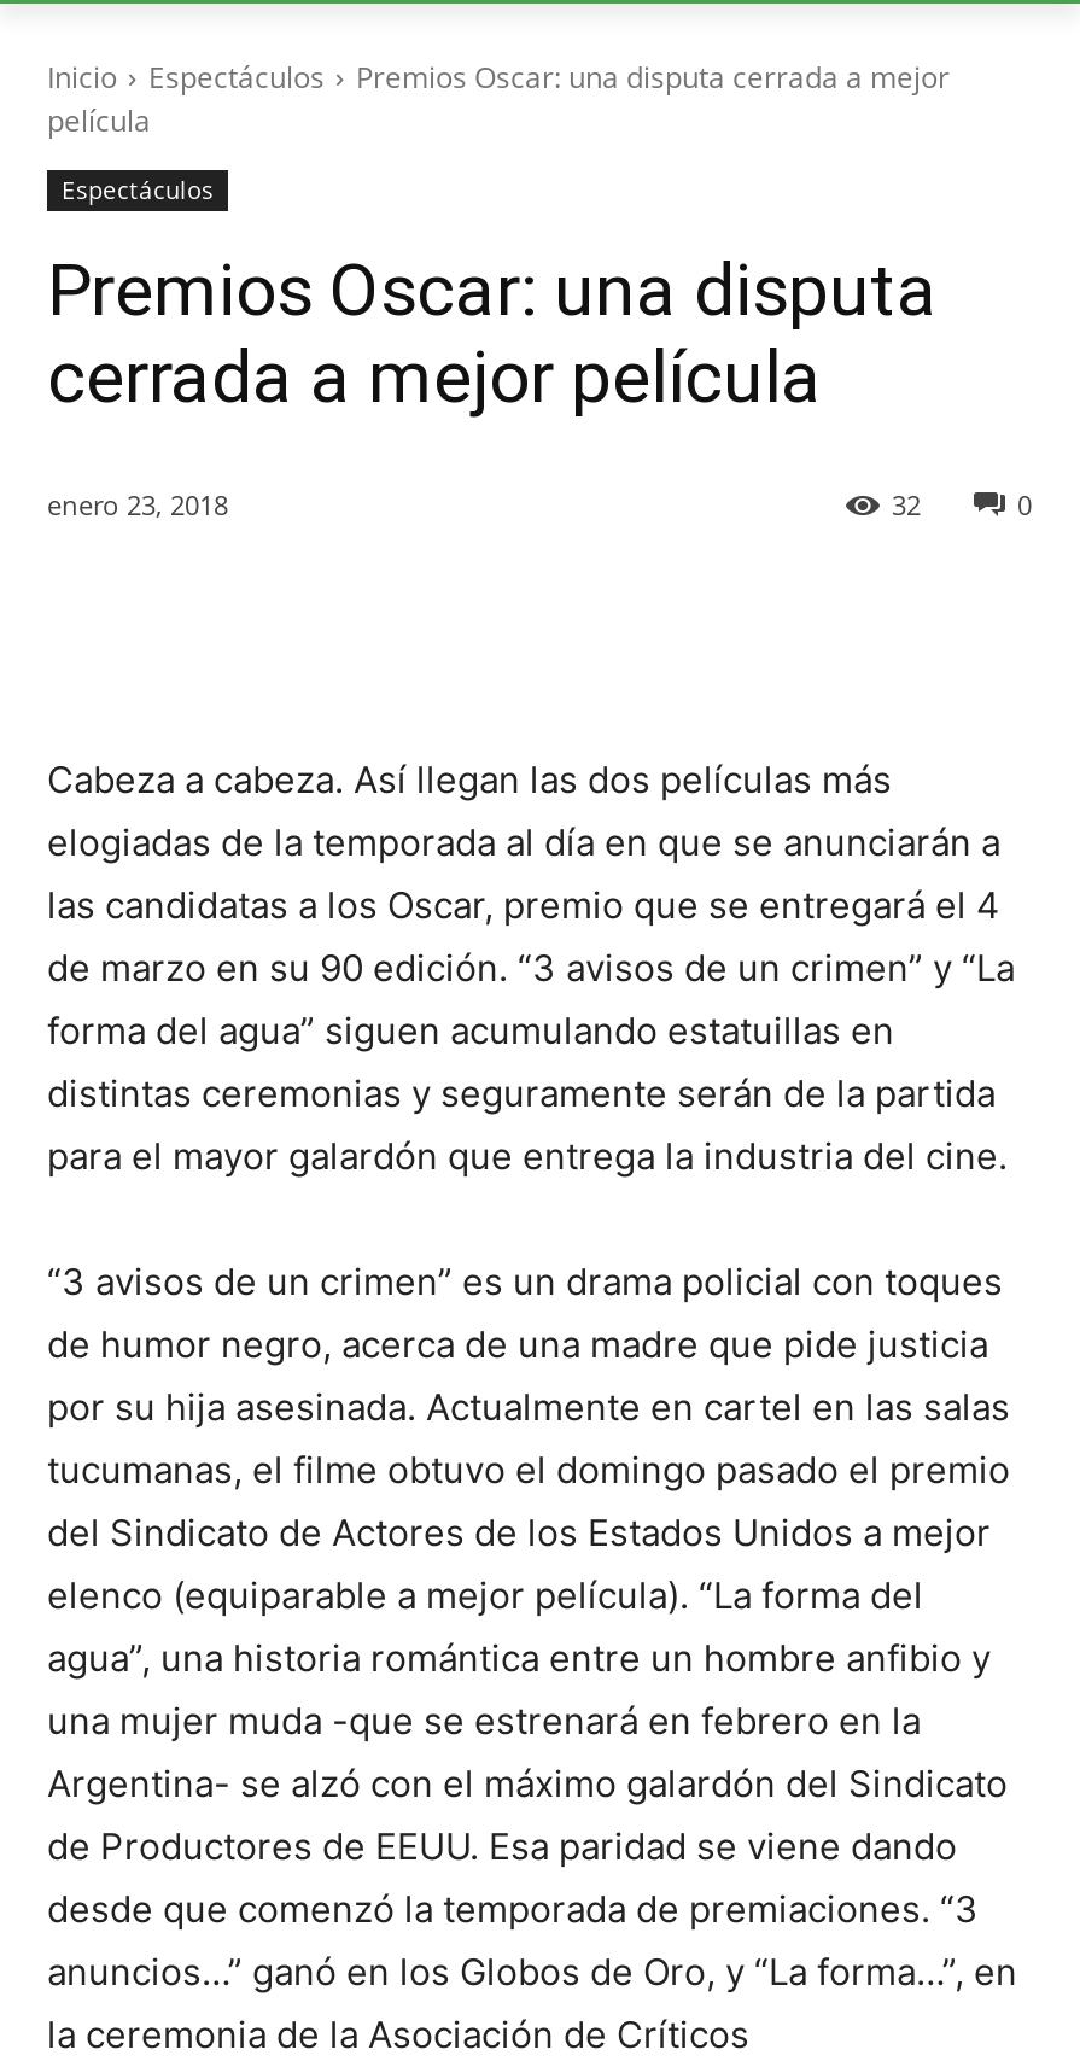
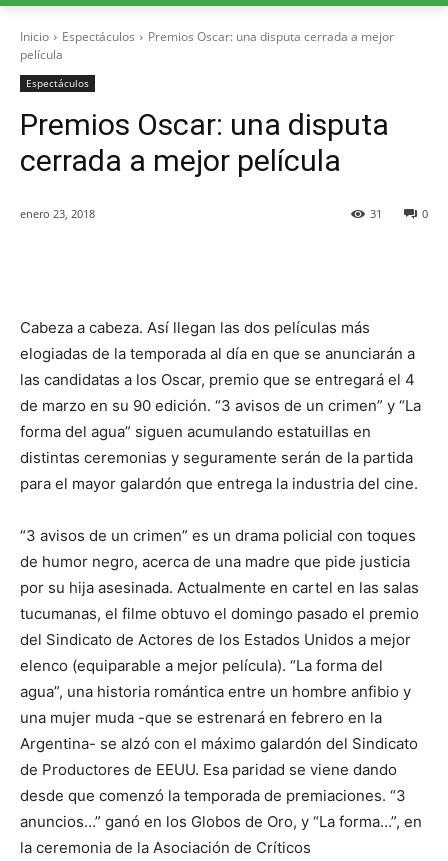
[892,487,921,524] 32 -> [370,206,382,221] 31

